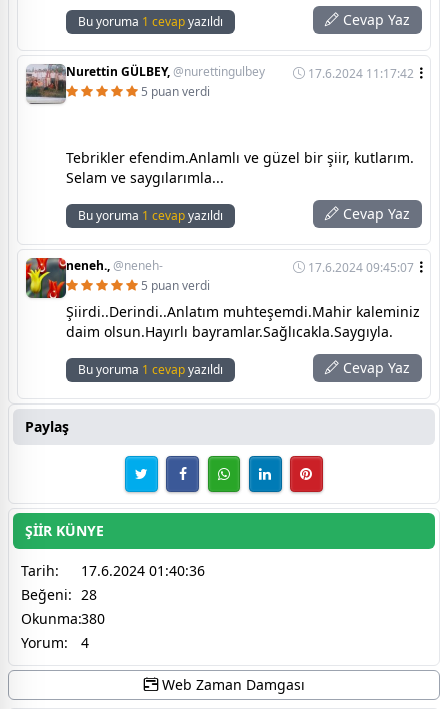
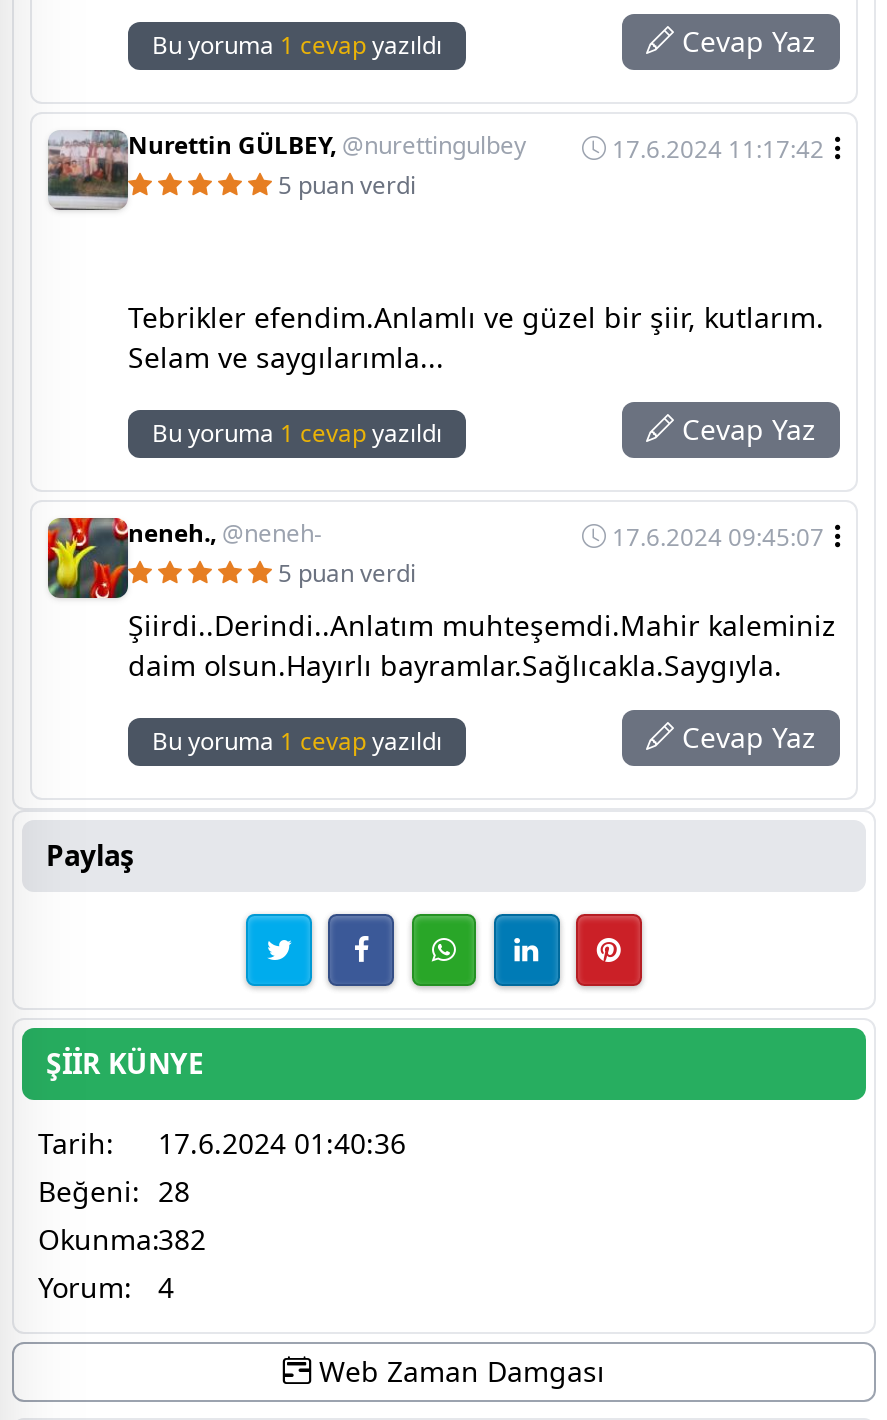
[21,608,105,627] Okunma:380 -> [38,1219,206,1257] Okunma:382

